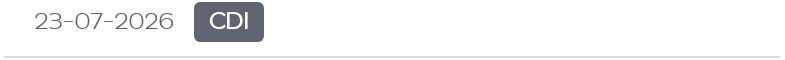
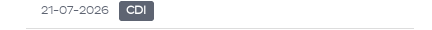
[34,6,249,34] 23-07-2026 CDI -> [41,3,146,17] 21-07-2026 CDI

